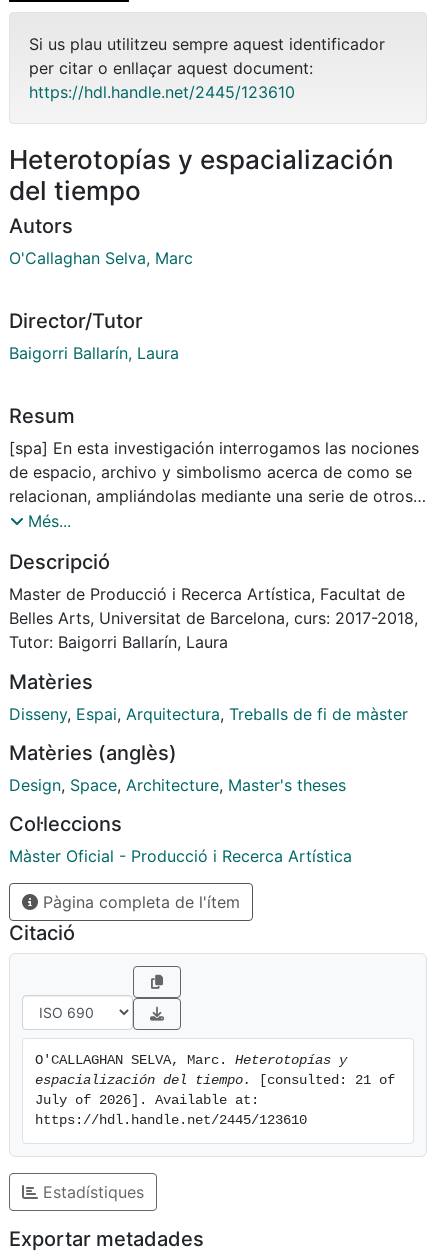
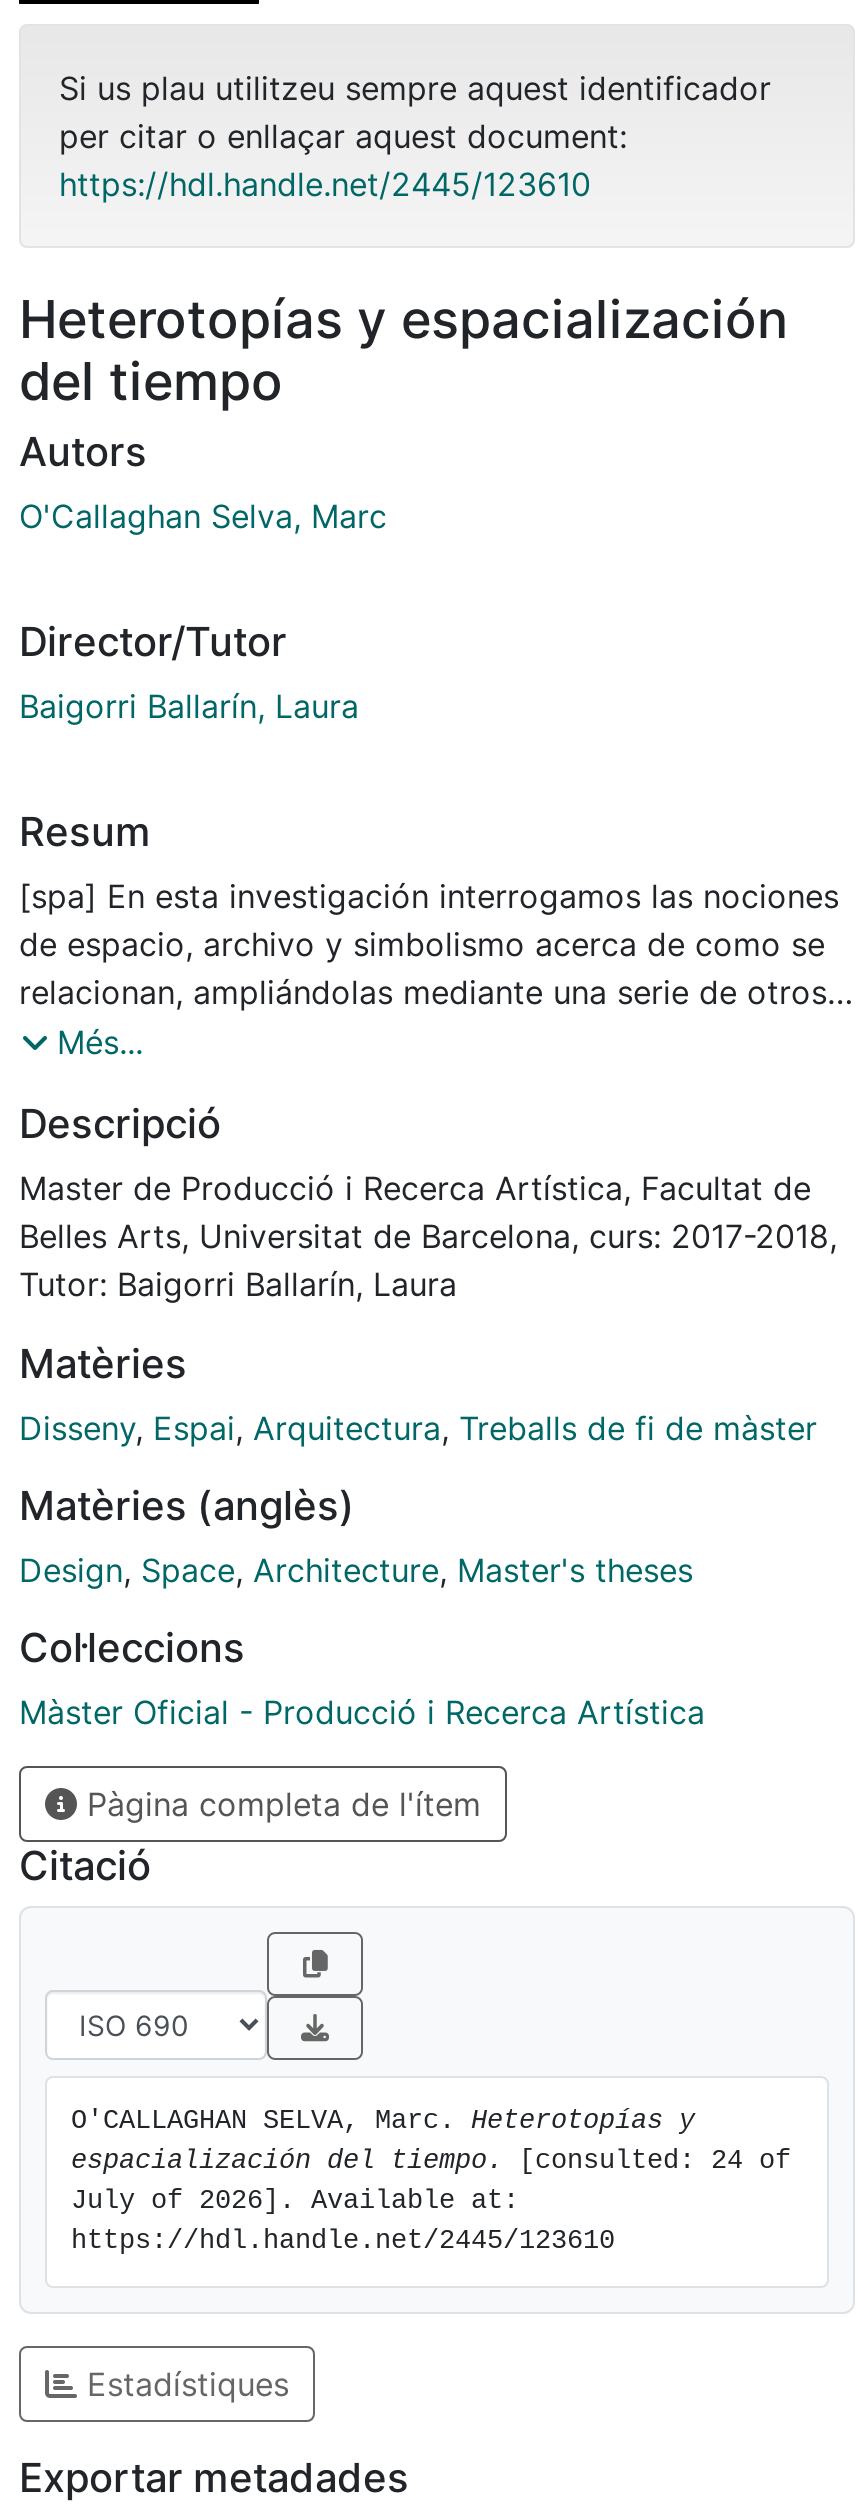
[35,1073,395,1088] espacialización del tiempo. [consulted: 21 of -> [71,2147,791,2177] espacialización del tiempo. [consulted: 24 of

